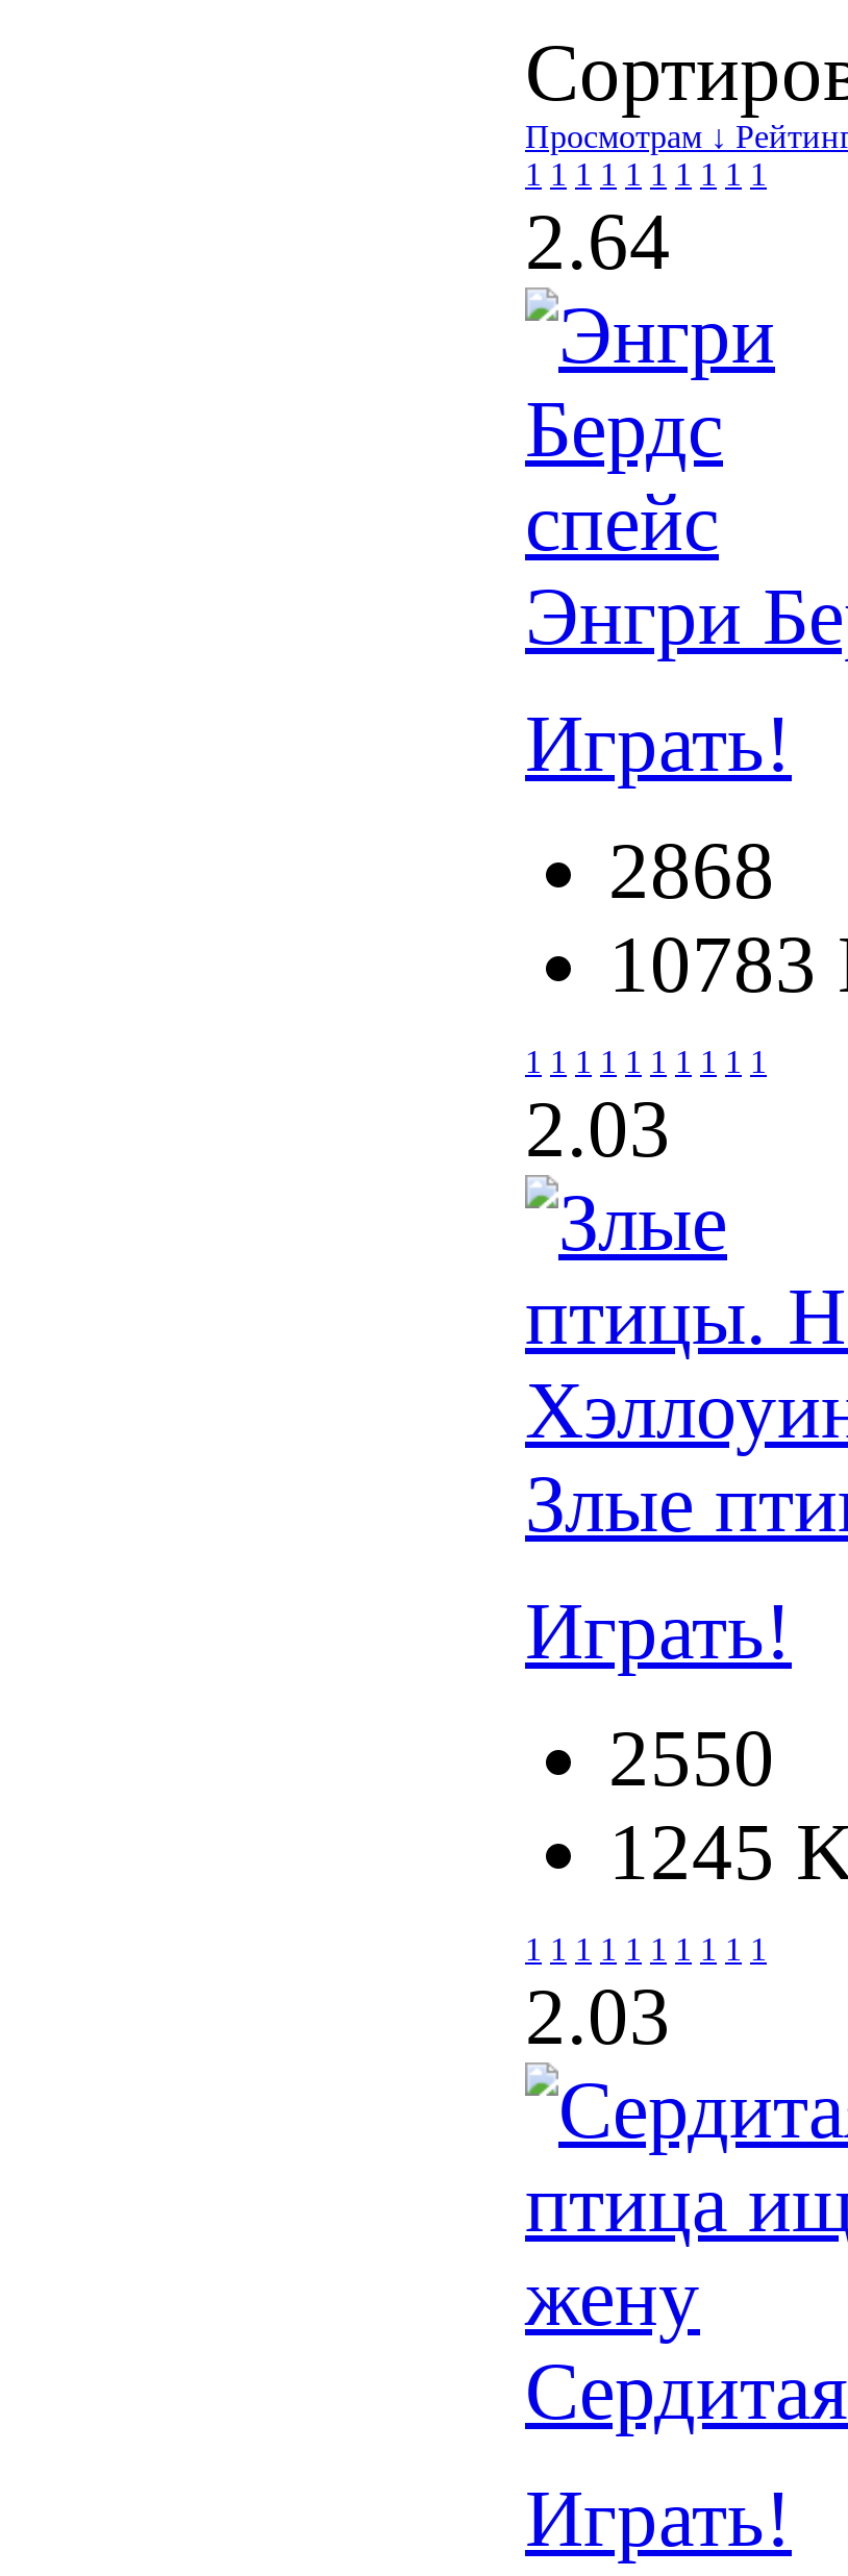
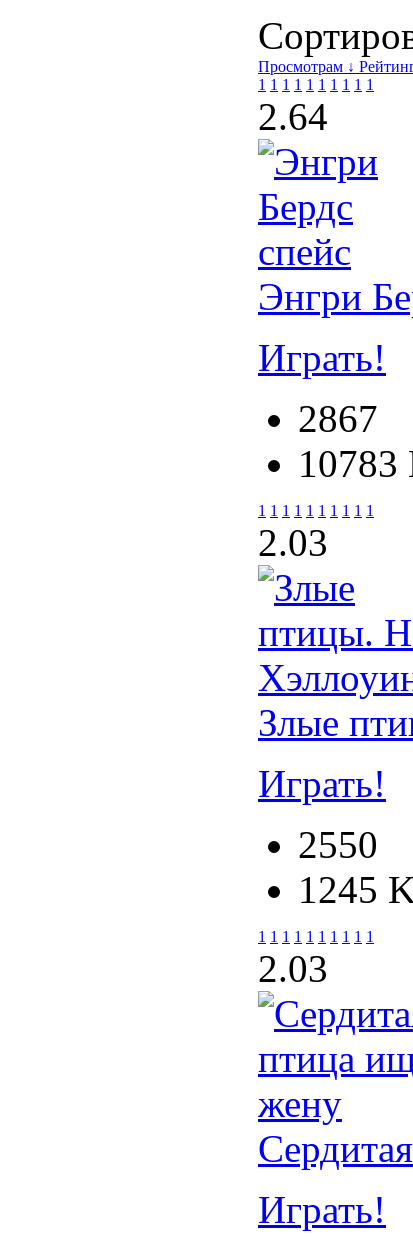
[608,825,775,915] 2868 -> [298,397,378,440] 2867

